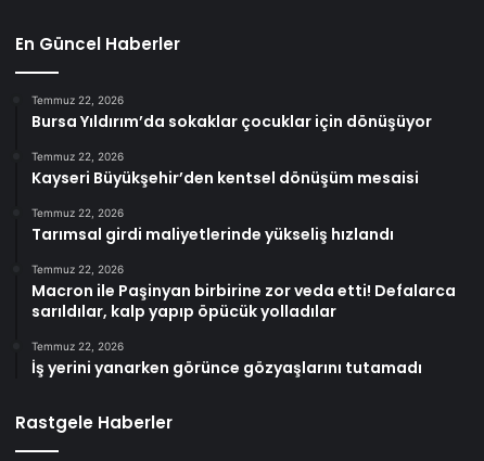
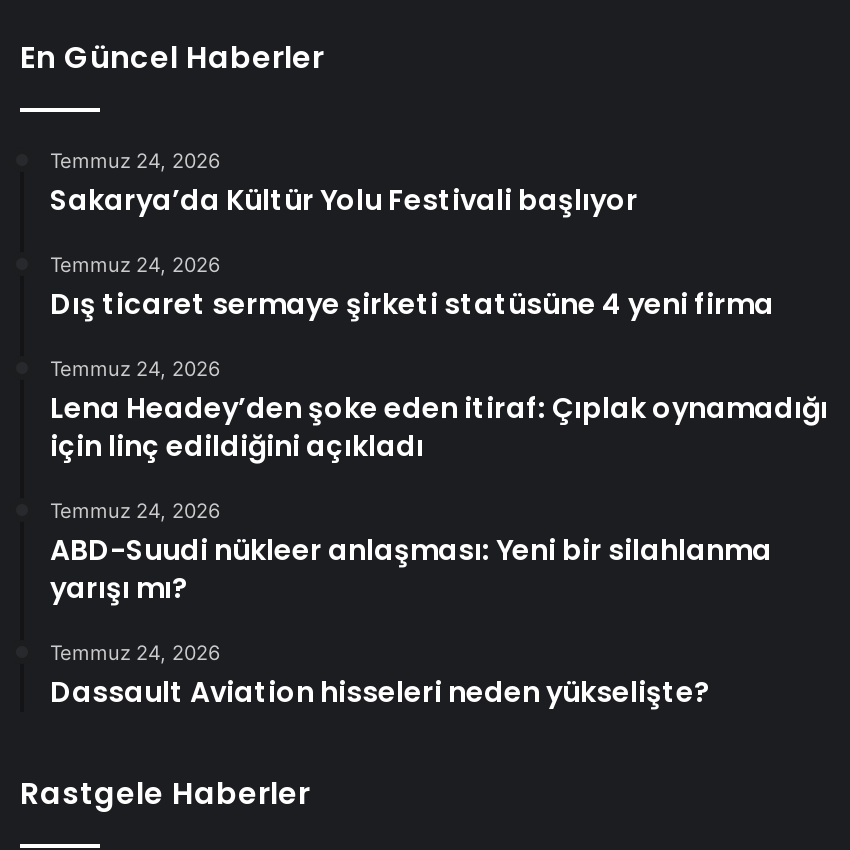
[31,93,432,132] Temmuz 22, 2026 | Bursa Yıldırım’da sokaklar çocuklar için dönüşüyor -> [50,148,638,220] Temmuz 24, 2026 | Sakarya’da Kültür Yolu Festivali başlıyor
[31,150,419,189] Temmuz 22, 2026 | Kayseri Büyükşehir’den kentsel dönüşüm mesaisi -> [50,252,774,324] Temmuz 24, 2026 | Dış ticaret sermaye şirketi statüsüne 4 yeni firma
[31,206,394,245] Temmuz 22, 2026 | Tarımsal girdi maliyetlerinde yükseliş hızlandı -> [50,356,828,466] Temmuz 24, 2026 | Lena Headey’den şoke eden itiraf: Çıplak oynamadığı | için linç edildiğini açıkladı
[31,263,456,322] Temmuz 22, 2026 | Macron ile Paşinyan birbirine zor veda etti! Defalarca | sarıldılar, kalp yapıp öpücük yolladılar -> [50,498,772,608] Temmuz 24, 2026 | ABD-Suudi nükleer anlaşması: Yeni bir silahlanma | yarışı mı?
[31,340,422,379] Temmuz 22, 2026 | İş yerini yanarken görünce gözyaşlarını tutamadı -> [50,640,710,712] Temmuz 24, 2026 | Dassault Aviation hisseleri neden yükselişte?

